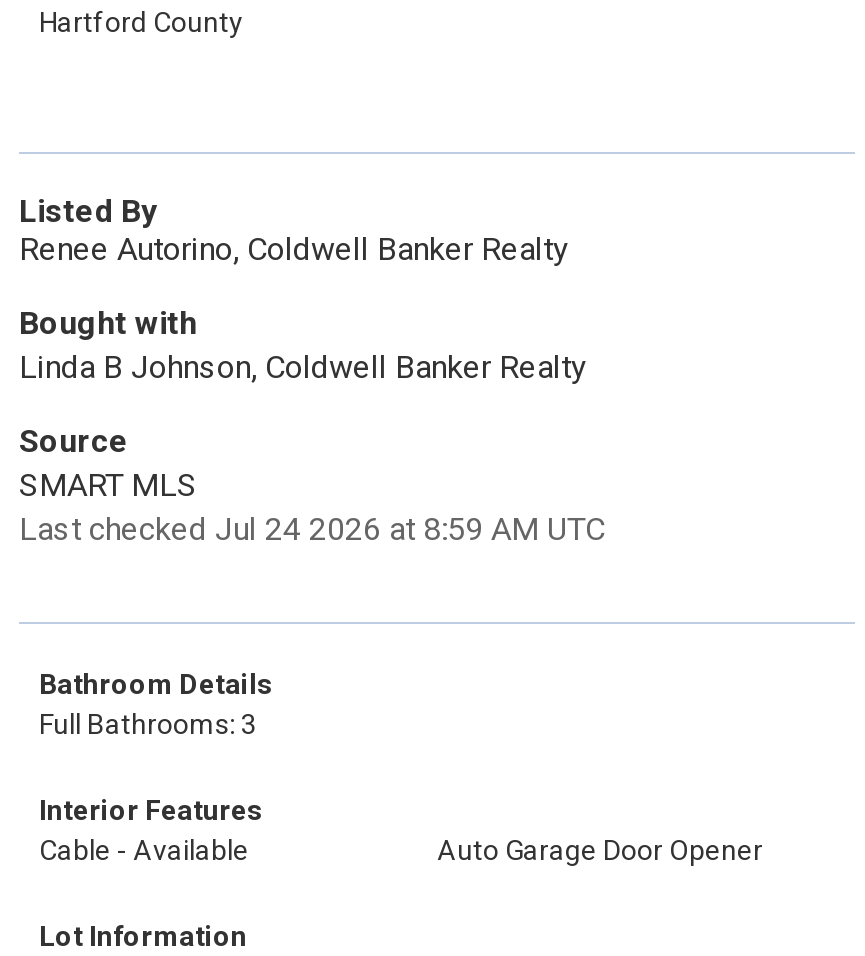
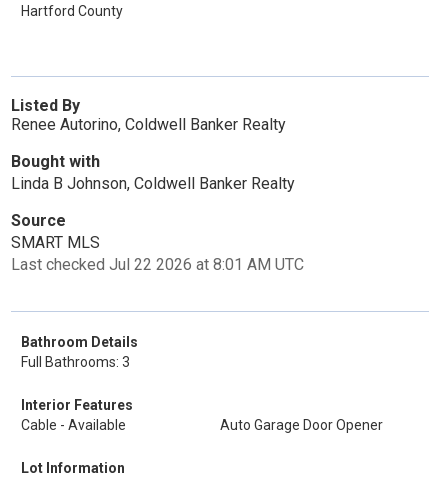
[19,510,605,548] Last checked Jul 24 2026 at 8:59 AM UTC -> [11,255,304,274] Last checked Jul 22 2026 at 8:01 AM UTC

